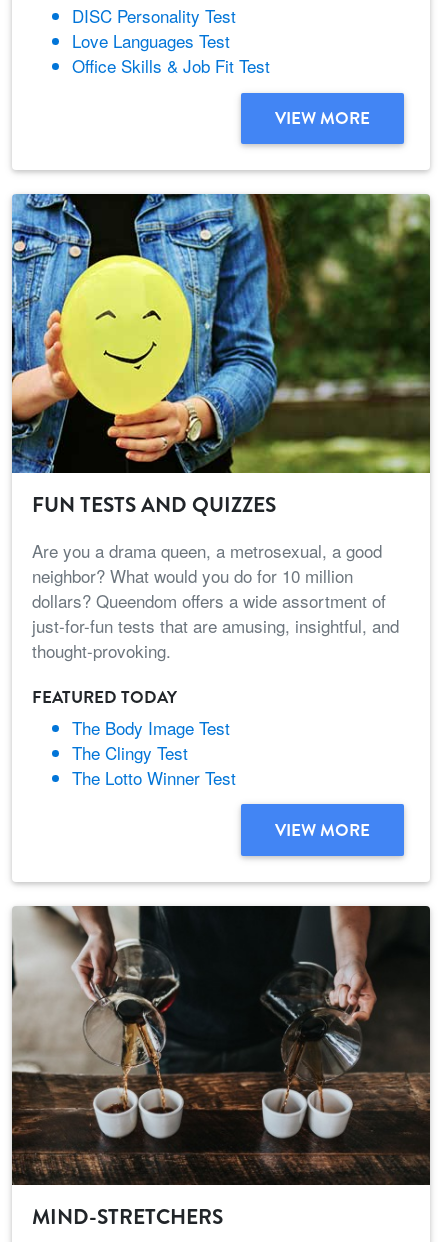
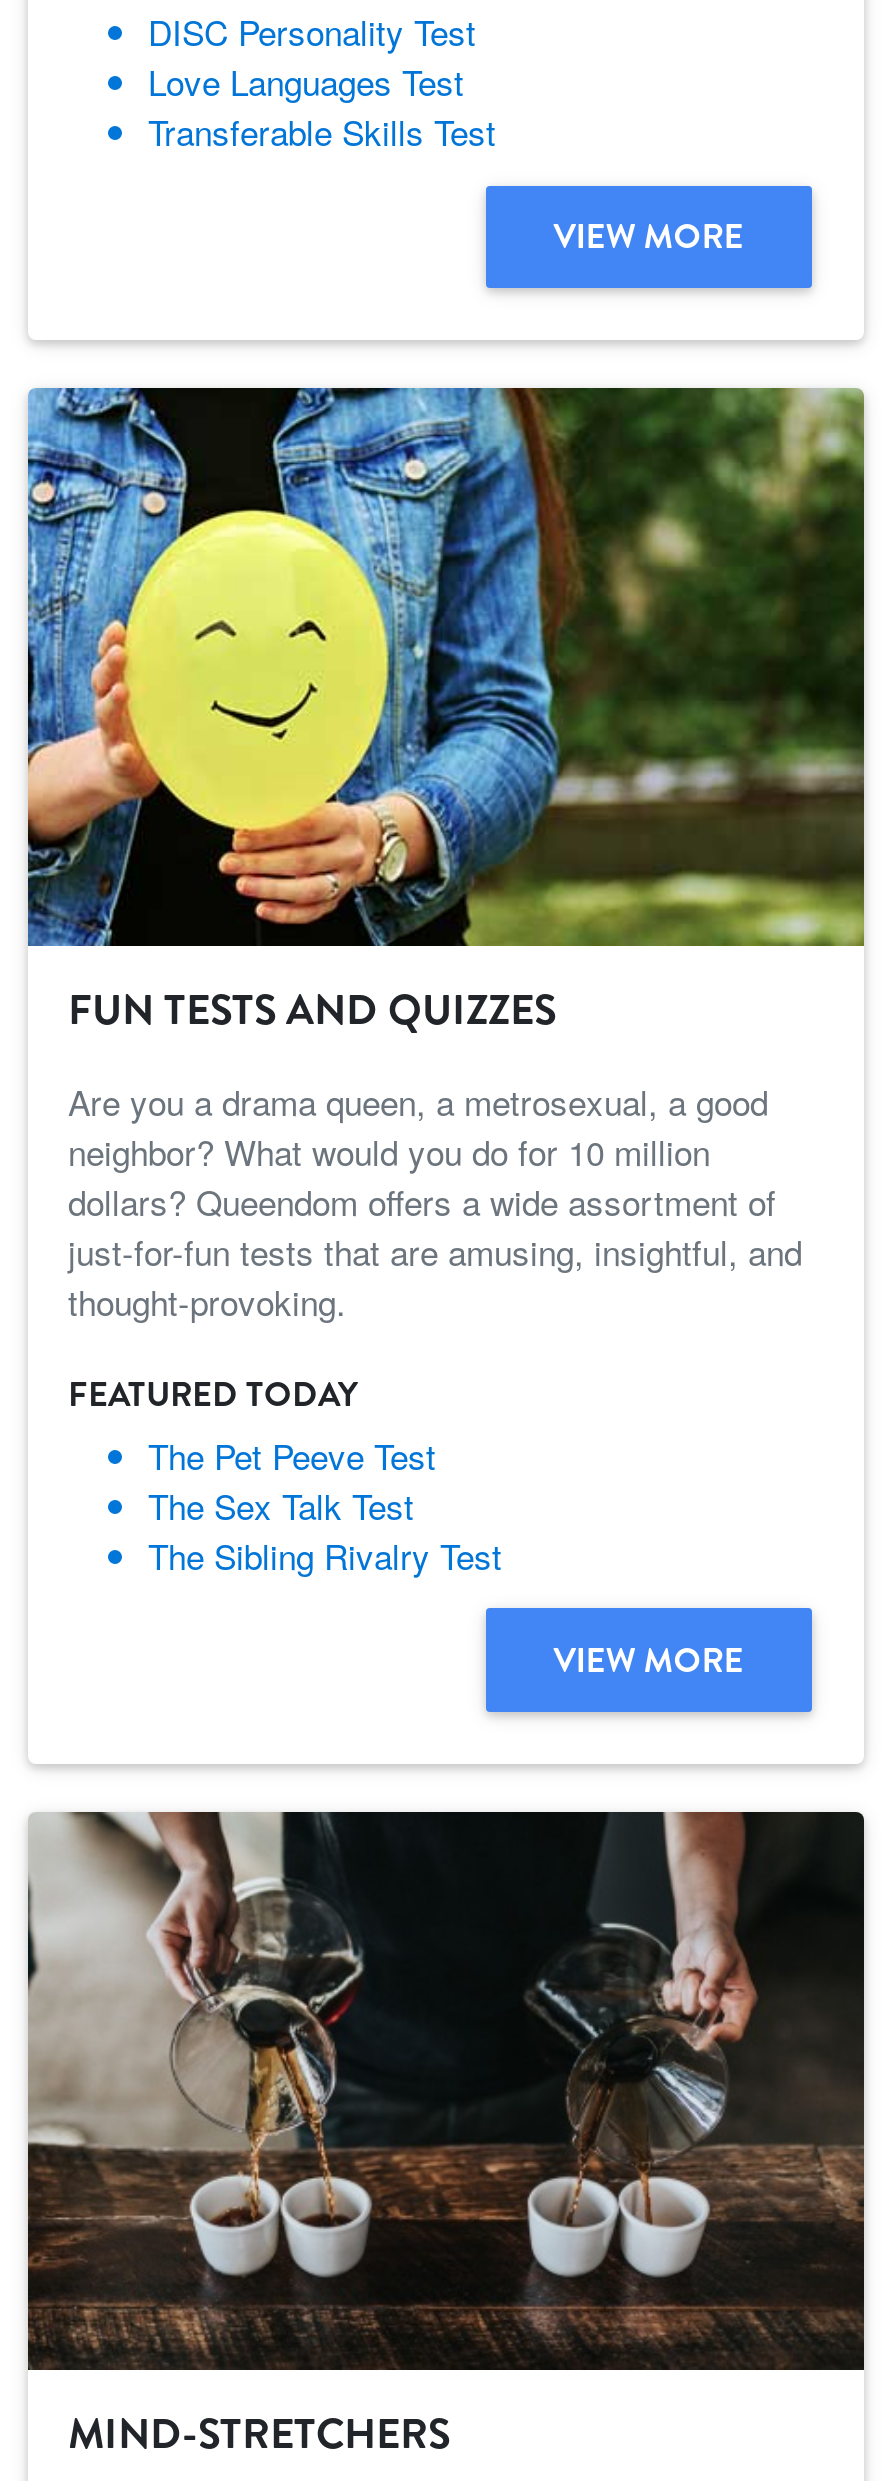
[72,53,270,78] Office Skills & Job Fit Test -> [148,107,496,157] Transferable Skills Test
[72,715,236,790] The Body Image Test | The Clingy Test | The Lotto Winner Test -> [148,1430,502,1580] The Pet Peeve Test | The Sex Talk Test | The Sibling Rivalry Test

